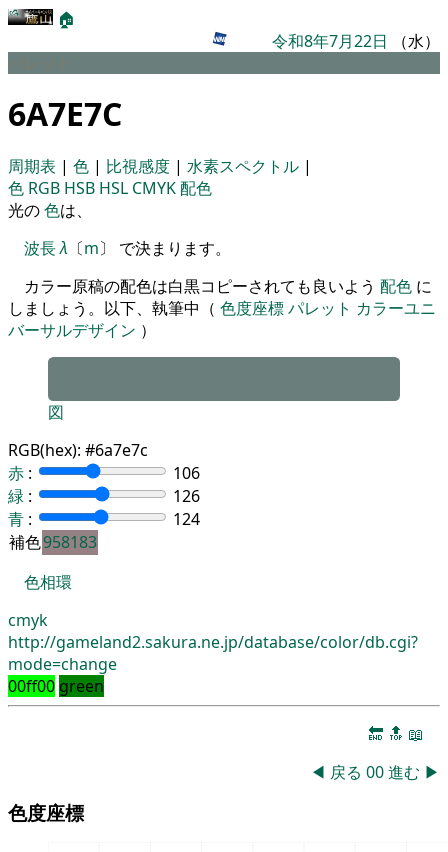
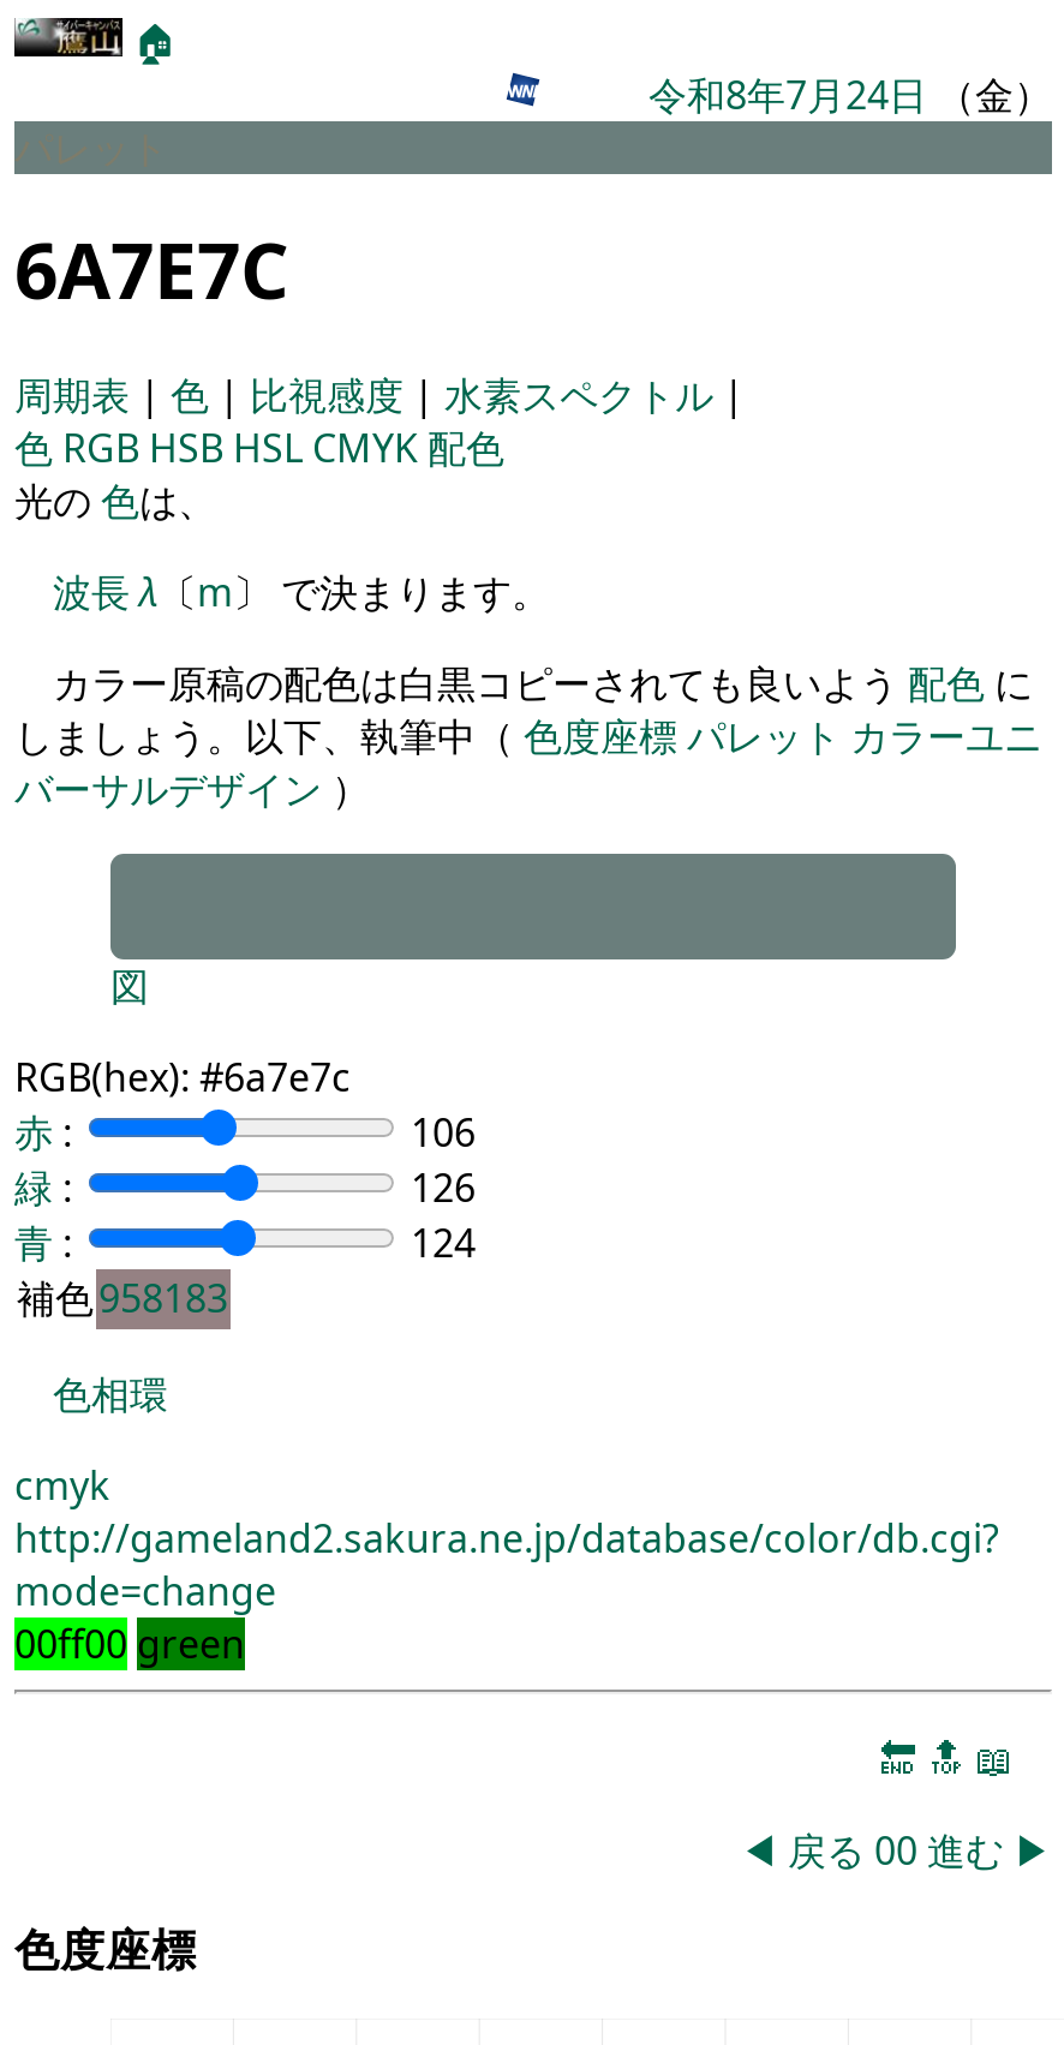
[272,30,440,52] 令和8年7月22日（水） -> [648,68,1052,121] 令和8年7月24日（金）

